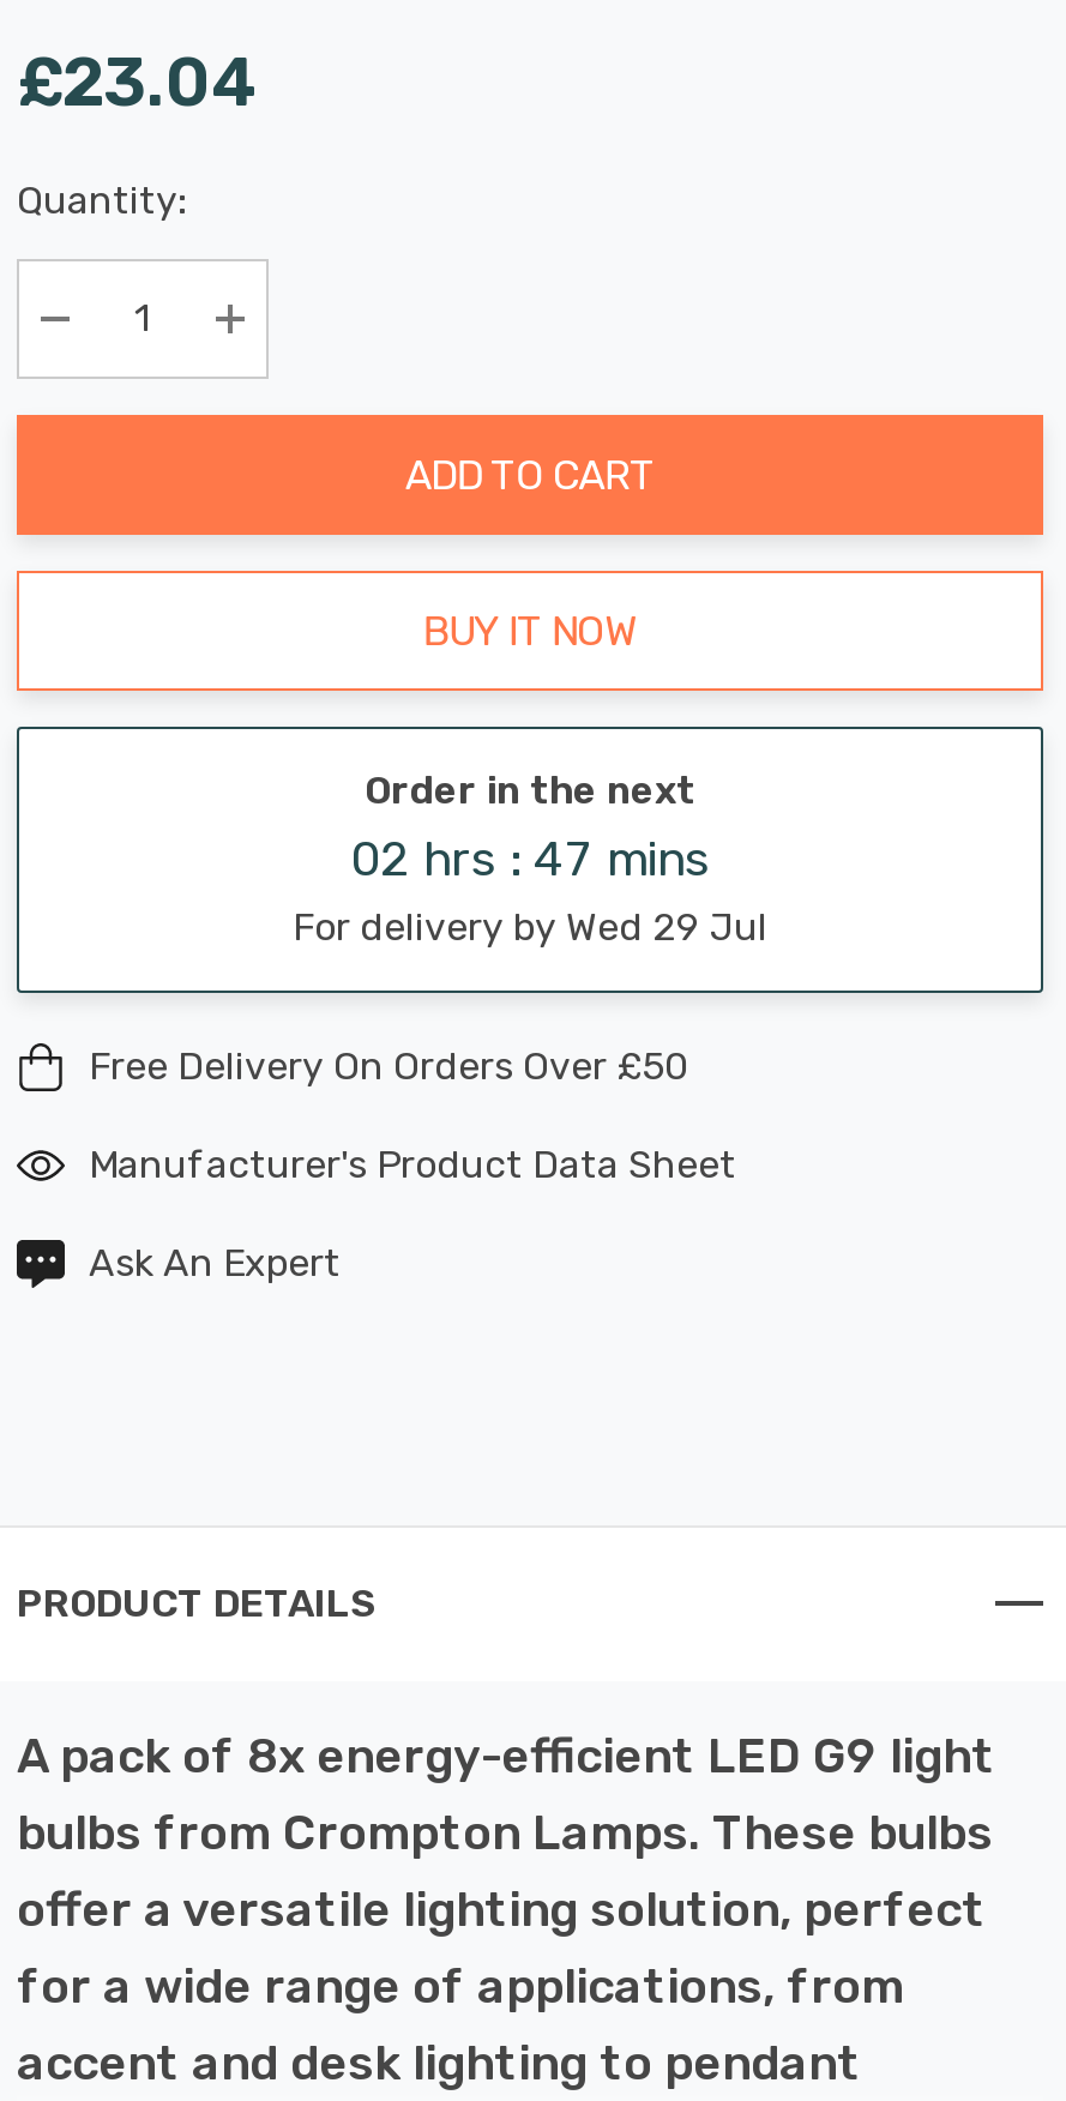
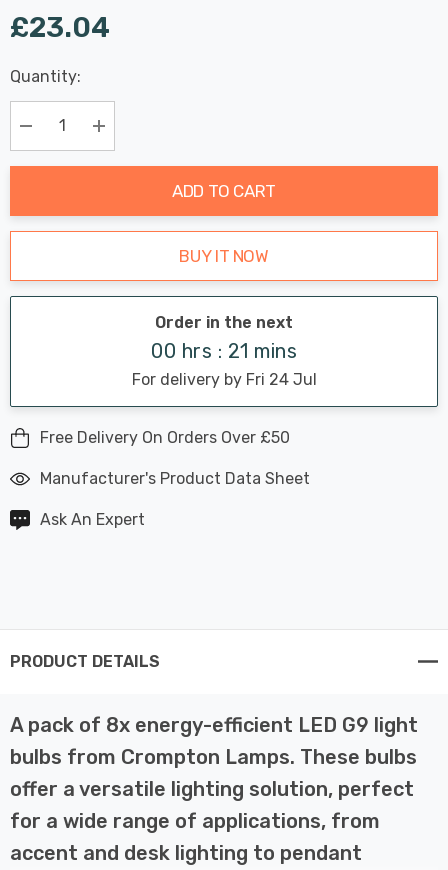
[350,829,710,886] 02 hrs : 47 mins -> [151,339,297,363] 00 hrs : 21 mins
[293,903,767,949] For delivery by Wed 29 Jul -> [131,370,316,389] For delivery by Fri 24 Jul

